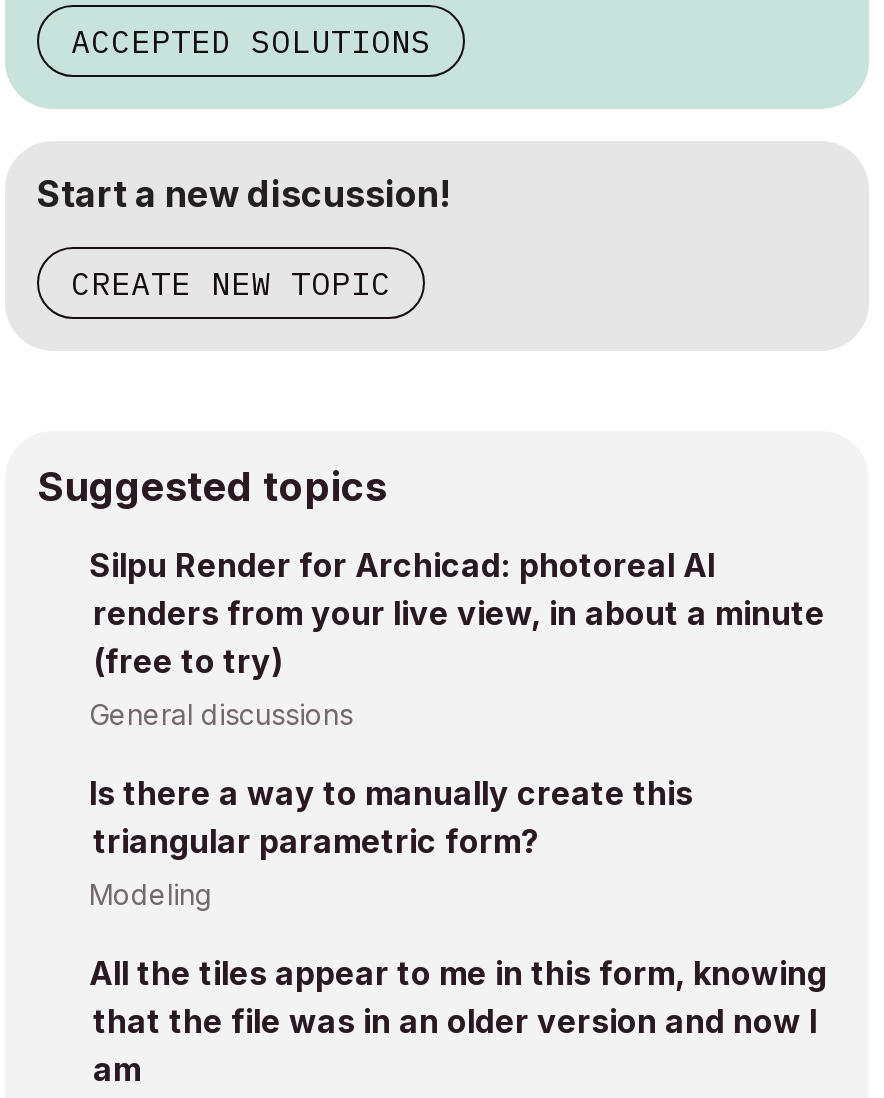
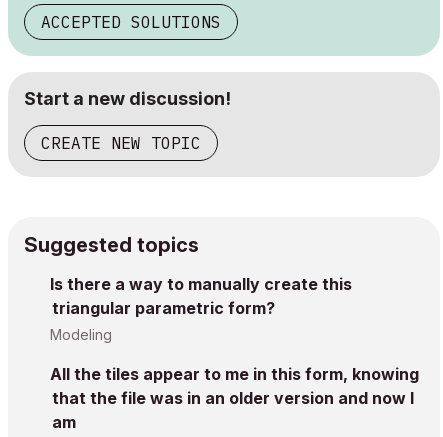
[89,545,825,731] Silpu Render for Archicad: photoreal AI | renders from your live view, in about a minute | (free to try) | General discussions -> none

